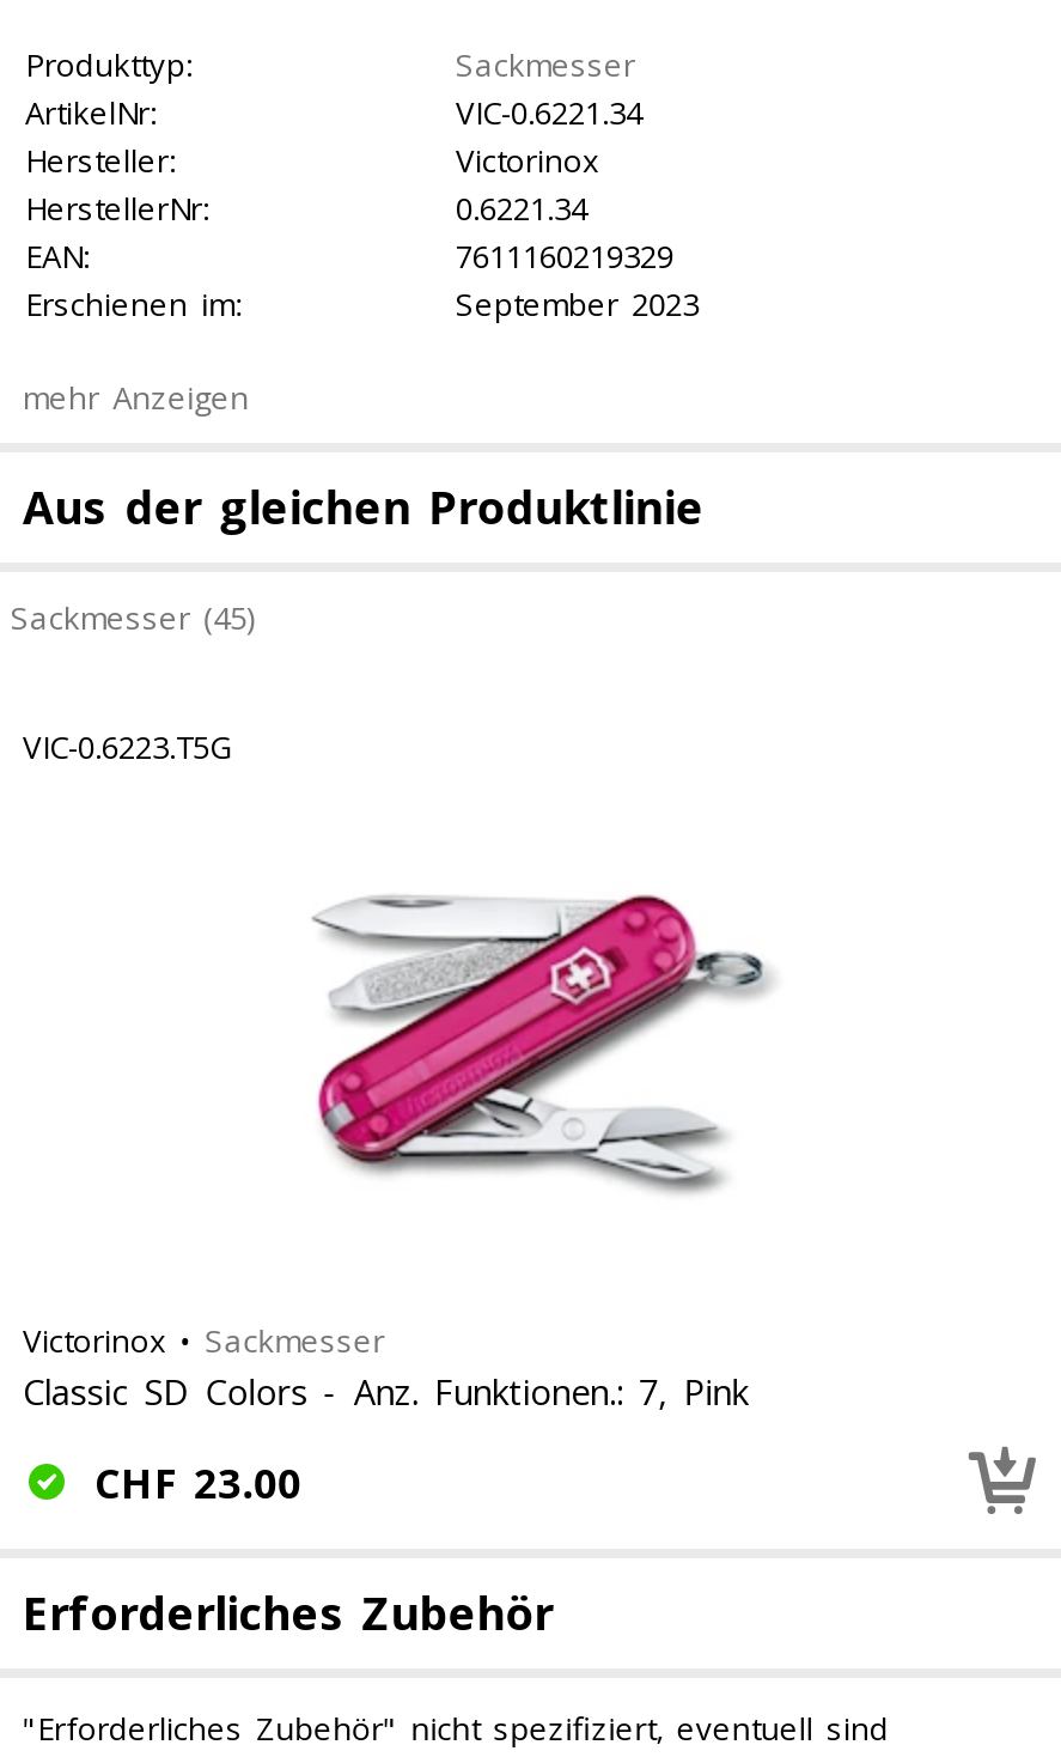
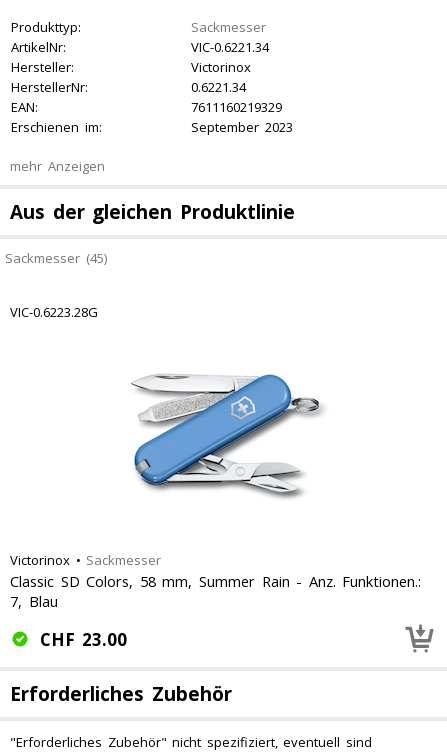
[23,725,233,768] VIC-0.6223.T5G -> [10,303,98,321] VIC-0.6223.28G
[315,893,697,1163] [image] -> [133,374,292,486] [image]
[23,1367,748,1415] Classic SD Colors - Anz. Funktionen.: 7, Pink -> [10,571,421,611] Classic SD Colors, 58 mm, Summer Rain - Anz. Funktionen.: | 7, Blau

